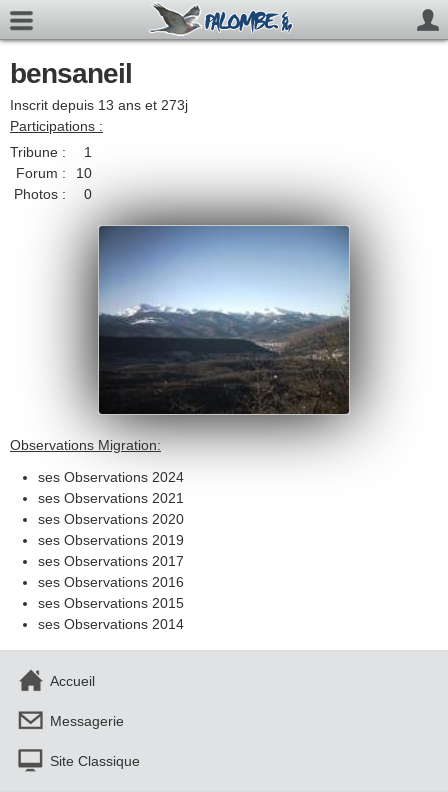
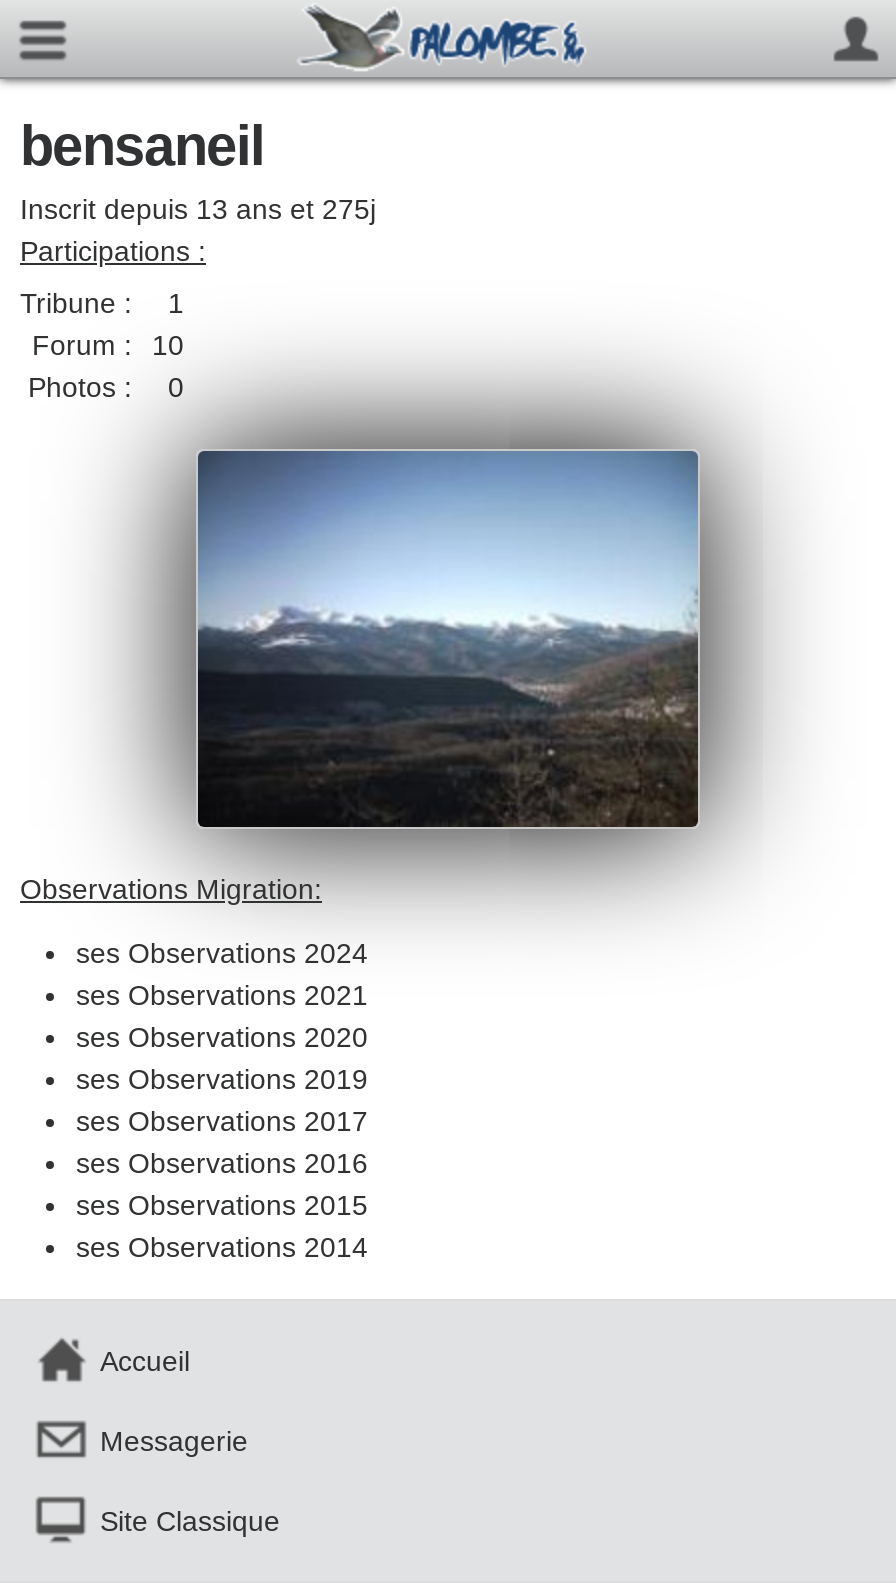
[10,97,188,113] Inscrit depuis 13 ans et 273j -> [20,193,376,225] Inscrit depuis 13 ans et 275j

